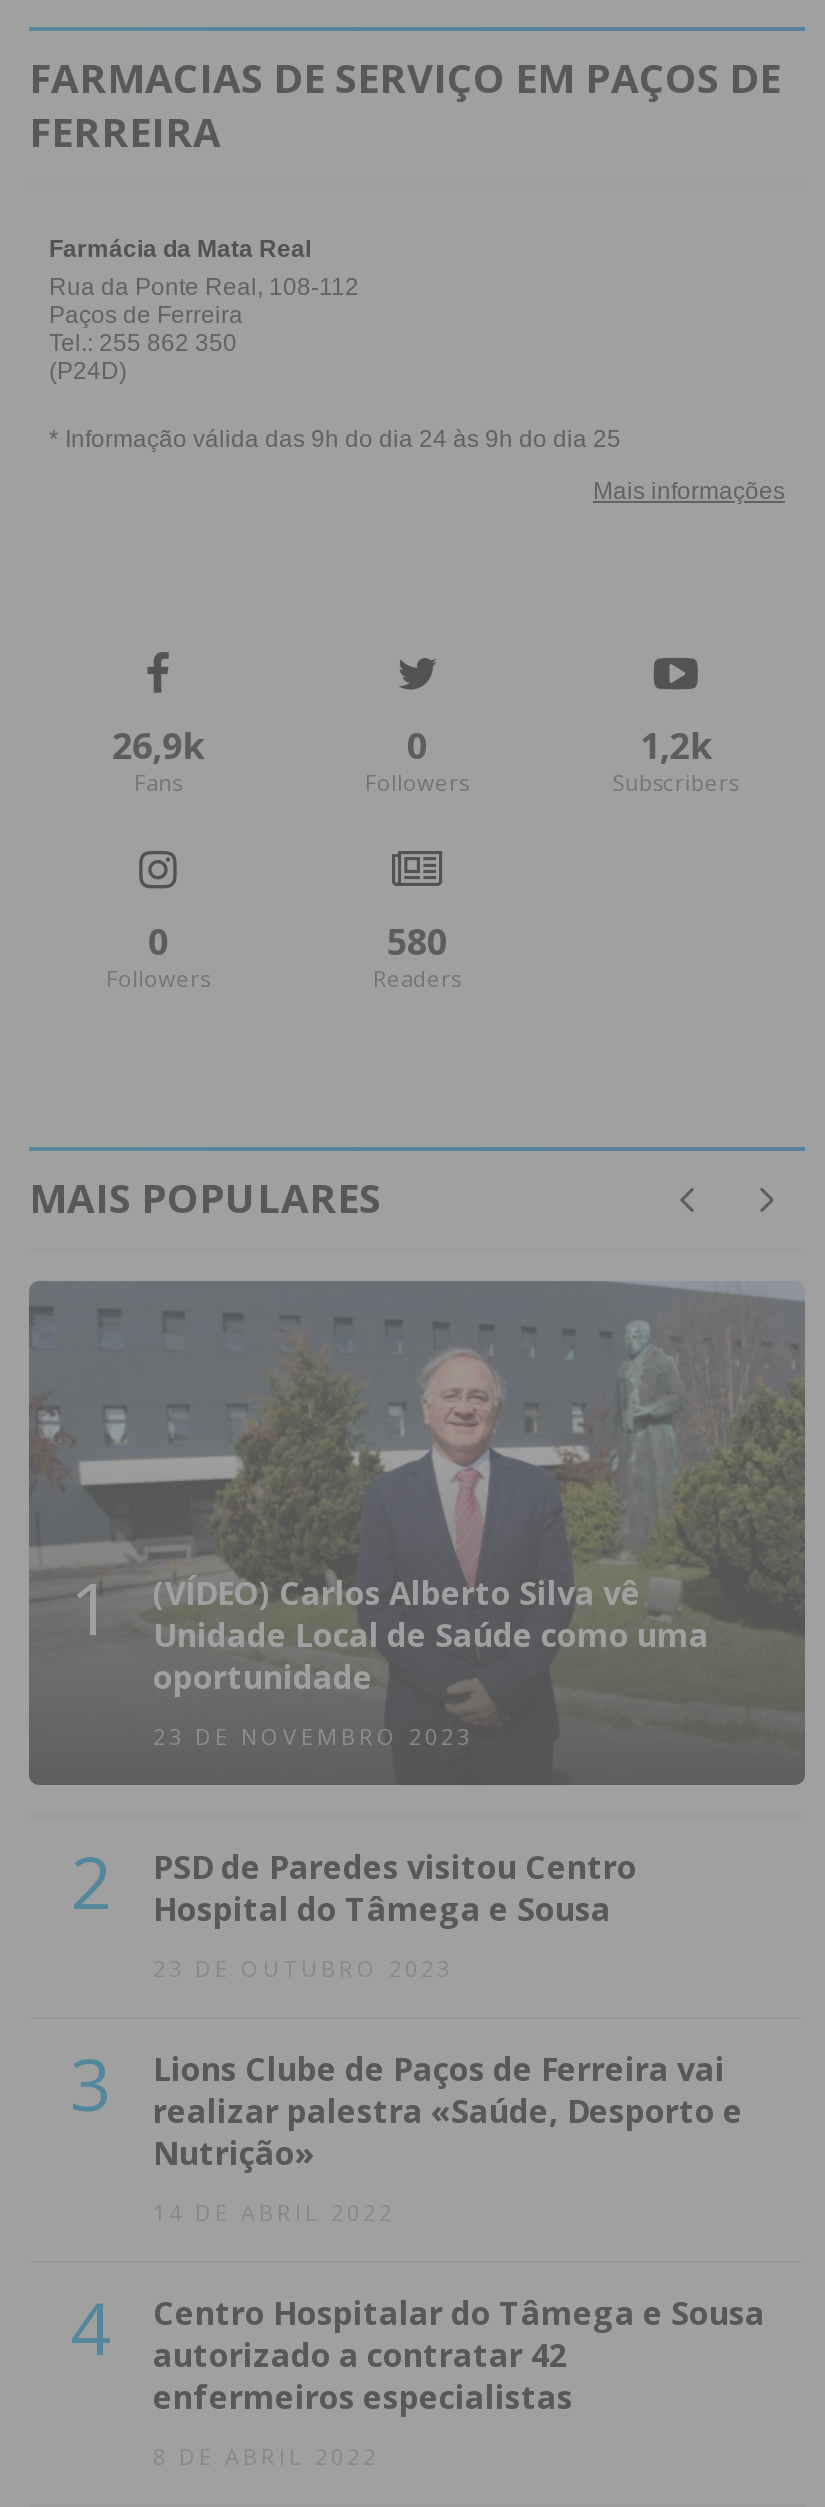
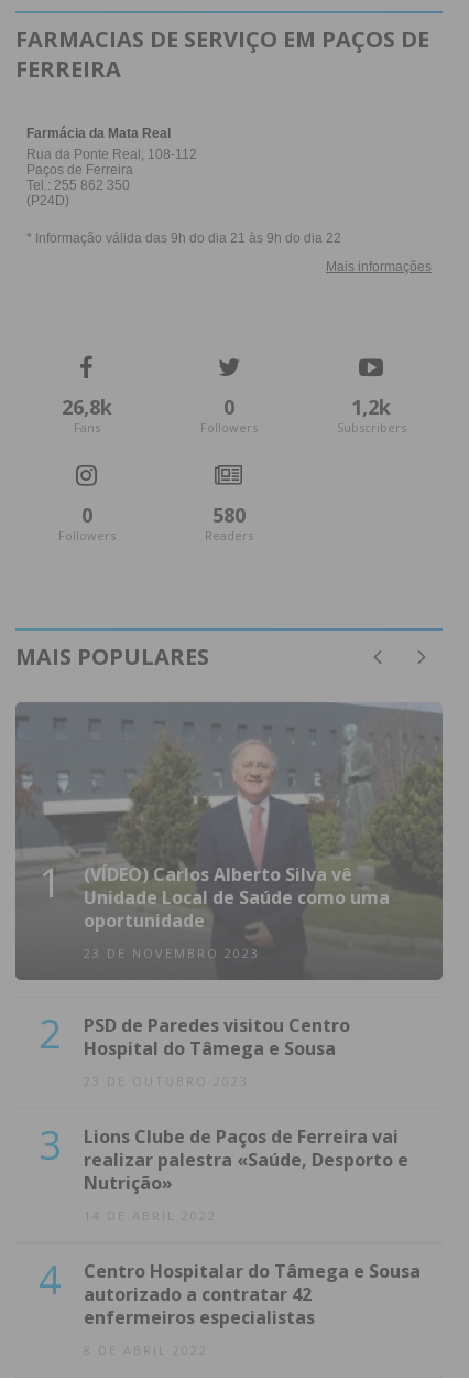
[112,721,204,769] 26,9k -> [61,394,112,420] 26,8k

